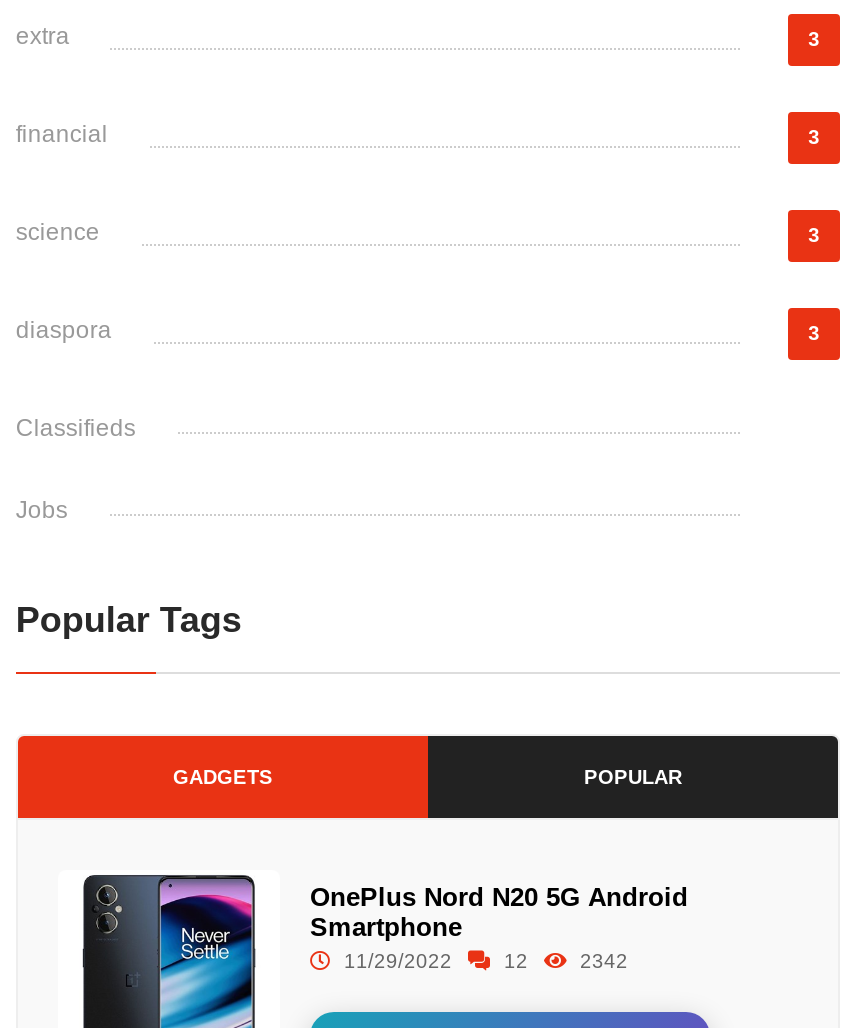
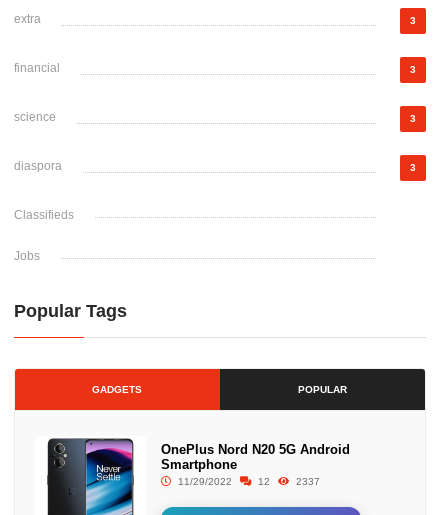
[574,950,628,972] 2342 -> [293,476,320,487] 2337

